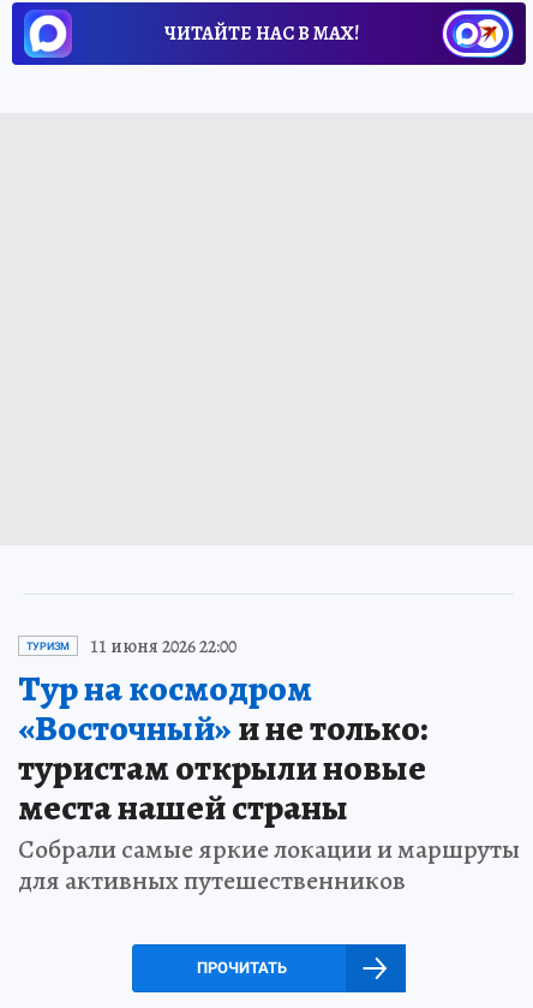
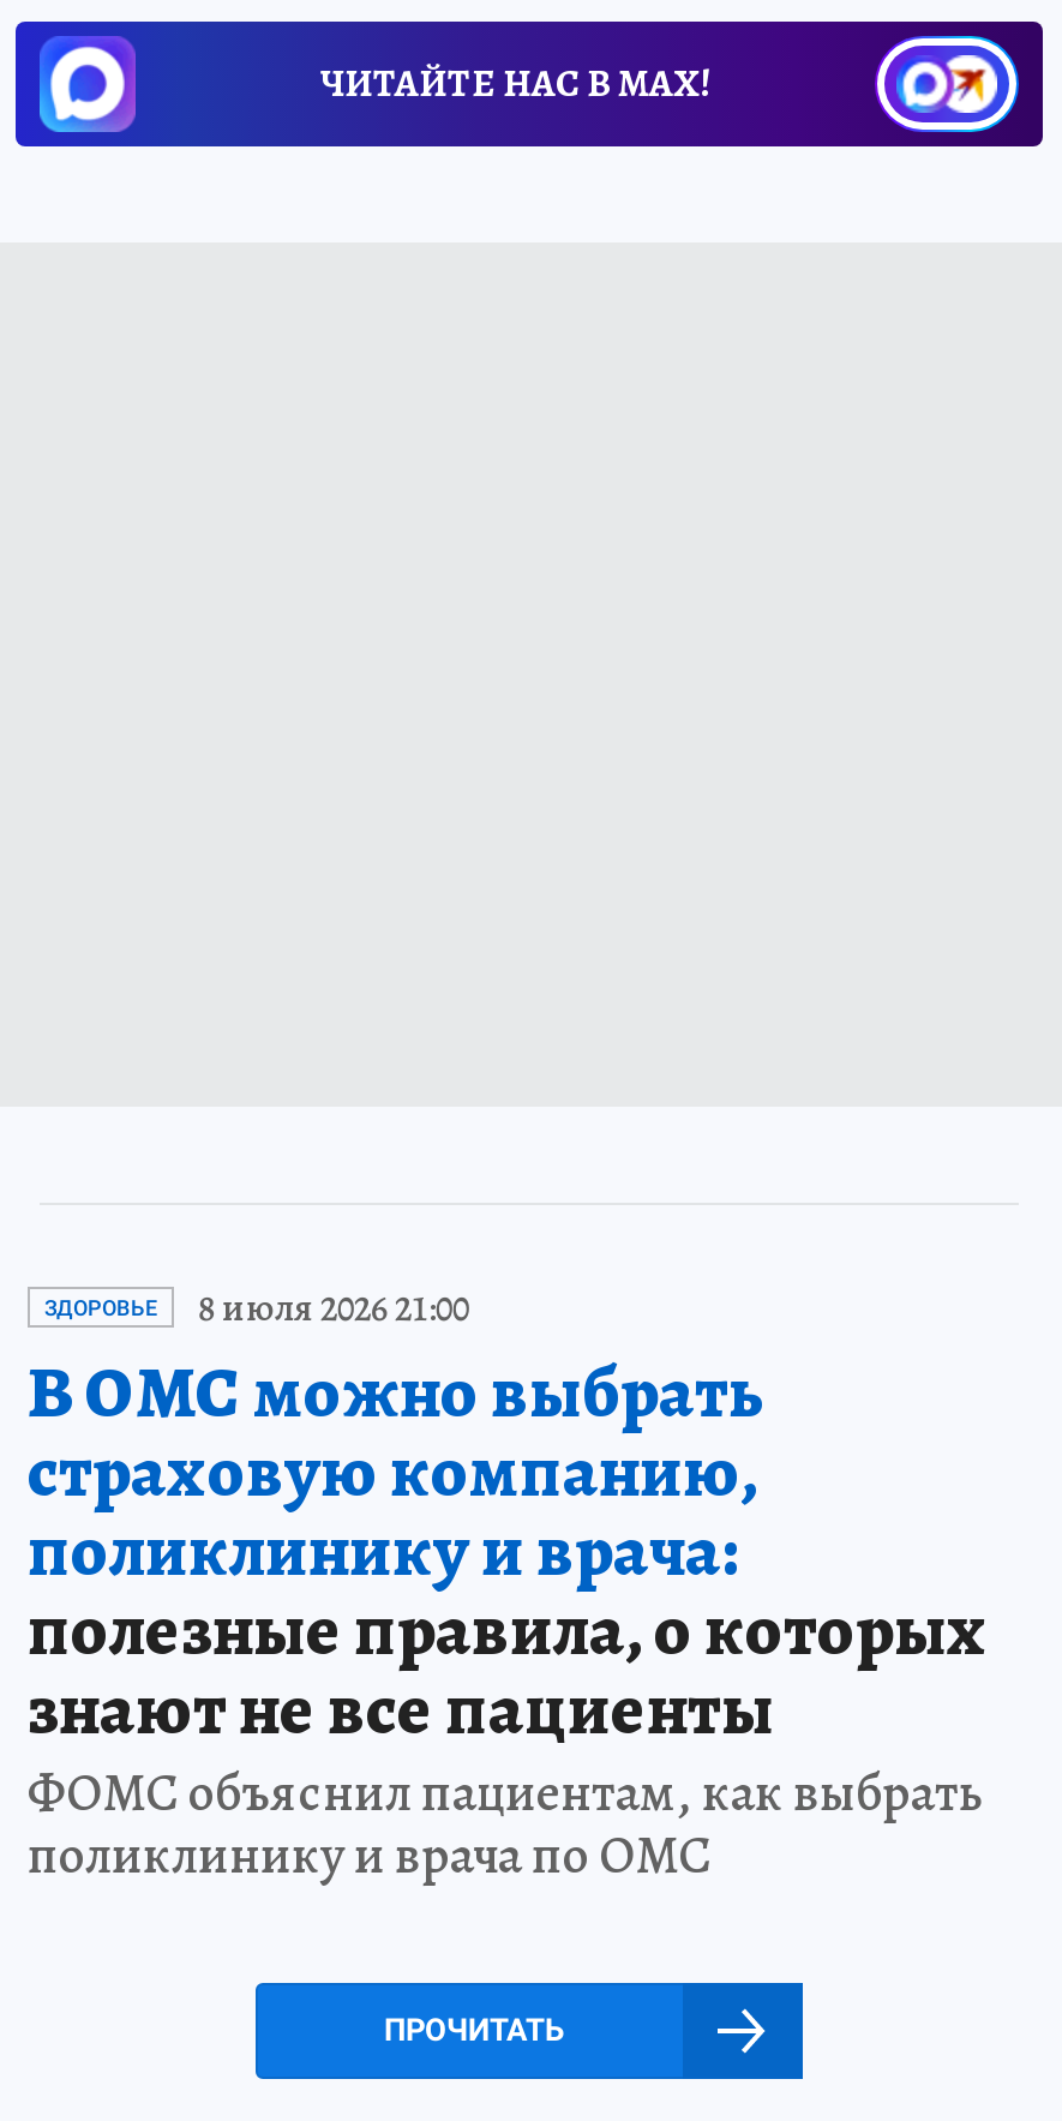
[18,633,520,898] ТУРИЗМ | 11 июня 2026 22:00 | Тур на космодром | «Восточный»и не только: | туристам открыли новые | места нашей страны | Собрали самые яркие локации и маршруты | для активных путешественников -> [28,1281,988,1891] ЗДОРОВЬЕ | 8 июля 2026 21:00 | В ОМС можно выбрать | страховую компанию, | поликлинику и врача: | полезные правила, о которых | знают не все пациенты | ФОМС объяснил пациентам, как выбрать | поликлинику и врача по ОМС

